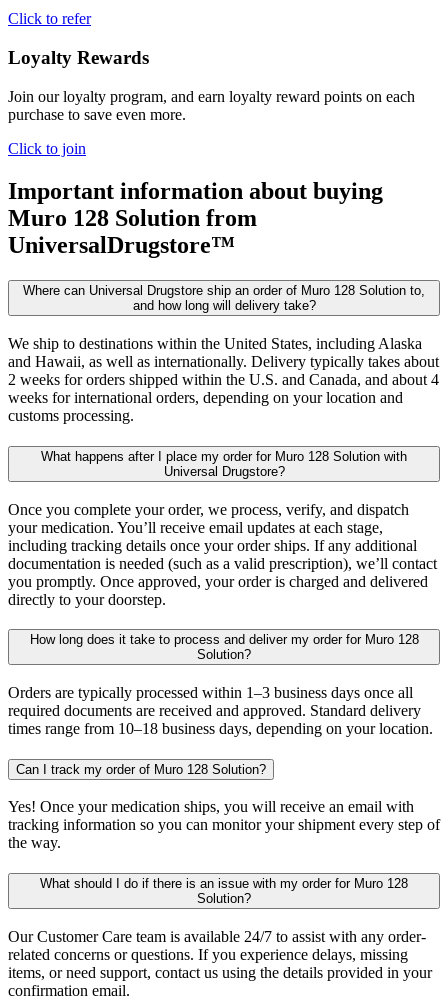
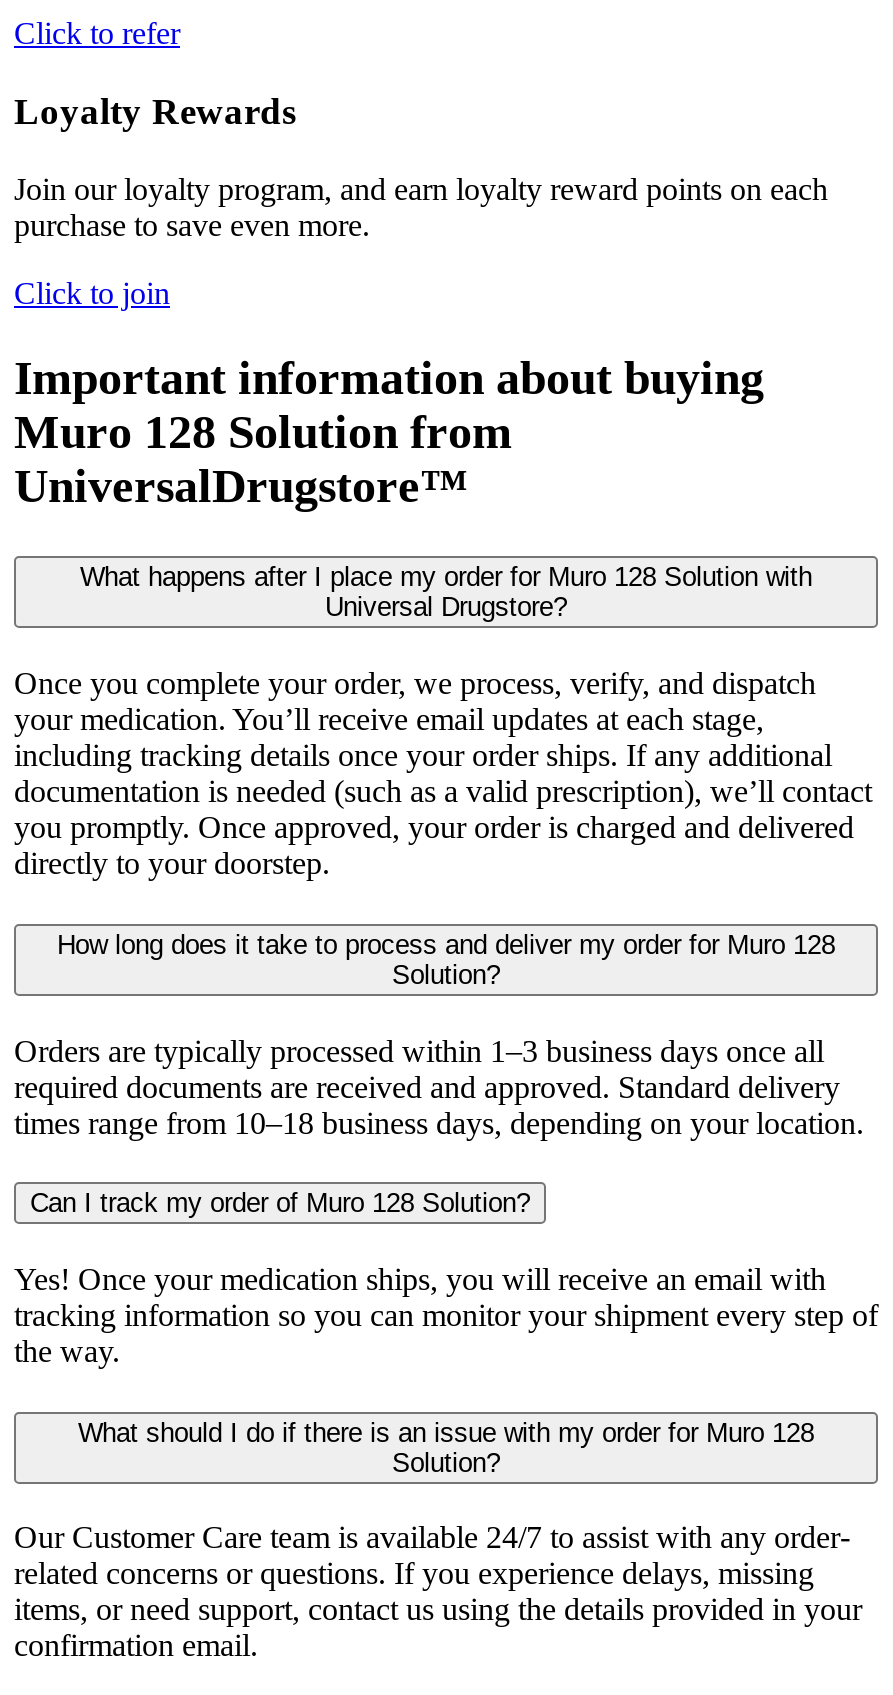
[8,283,439,424] Where can Universal Drugstore ship an order of Muro 128 Solution to, | and how long will delivery take? | We ship to destinations within the United States, including Alaska | and Hawaii, as well as internationally. Delivery typically takes about | 2 weeks for orders shipped within the U.S. and Canada, and about 4 | weeks for international orders, depending on your location and | customs processing. -> none

